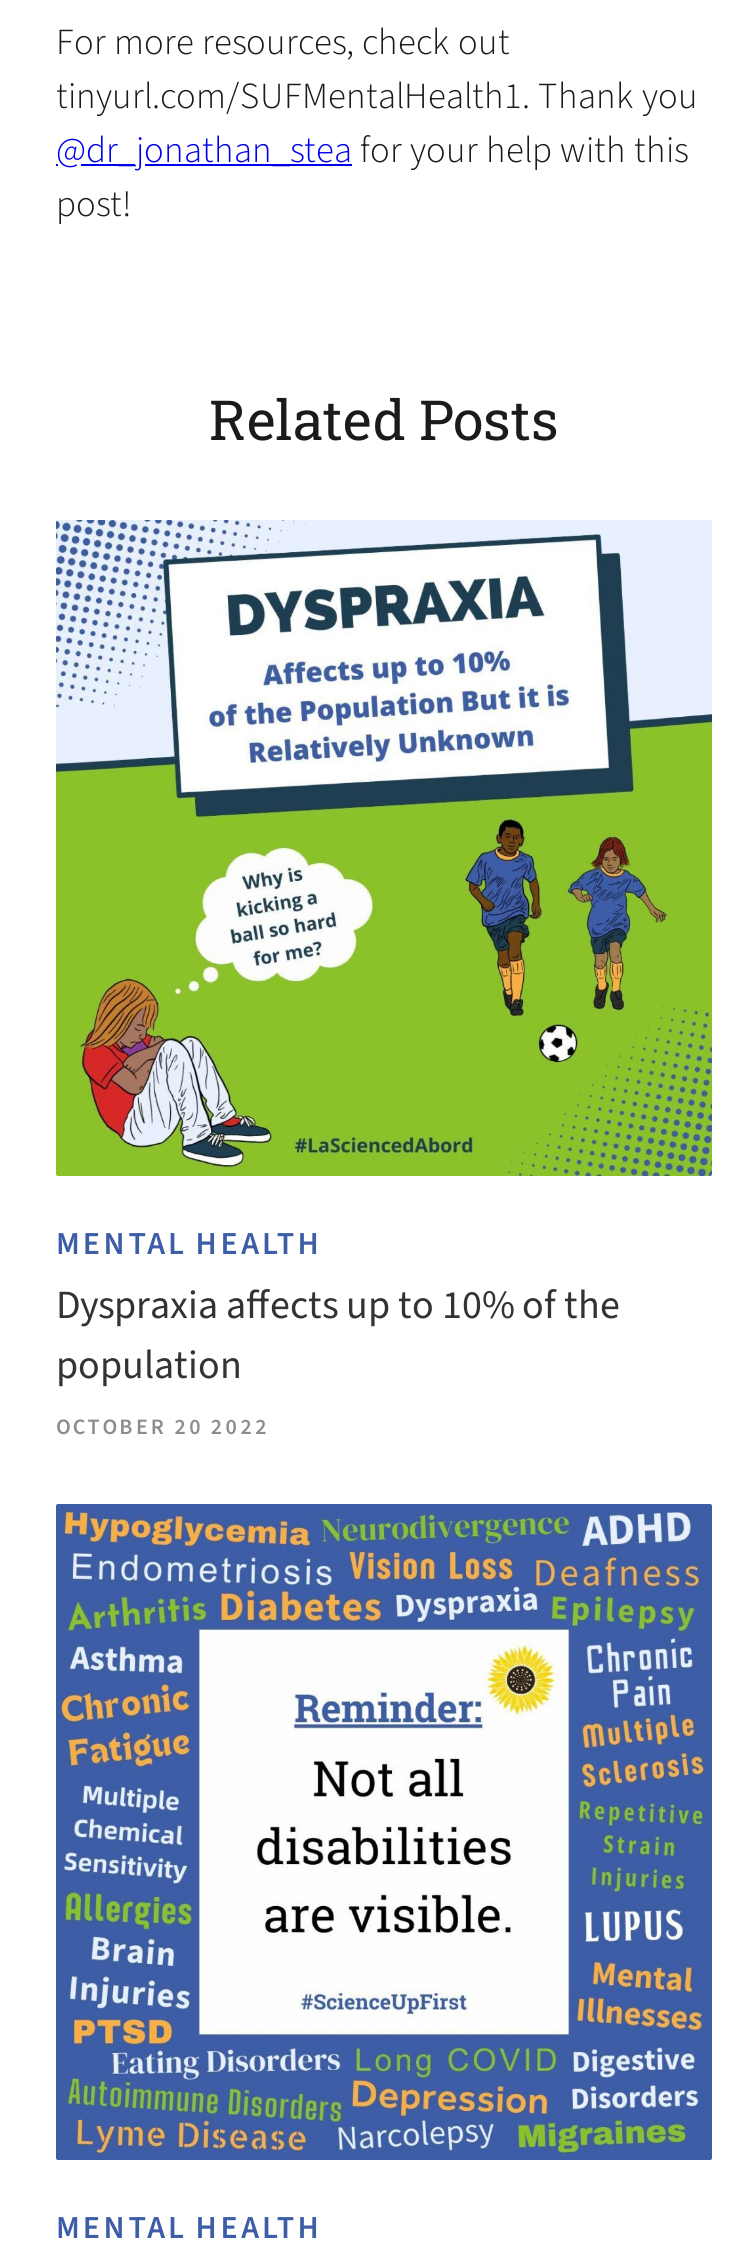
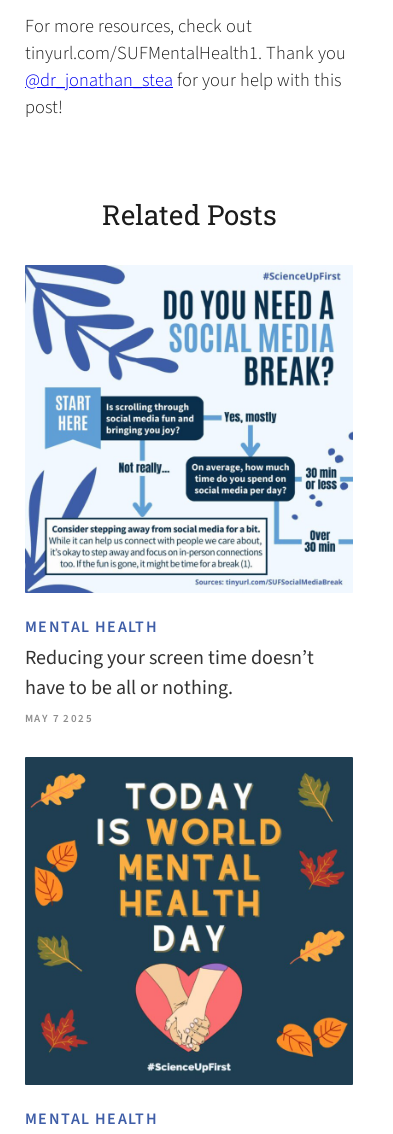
[54,520,714,1178] [image] -> [24,264,354,594] [image]
[56,1279,620,1443] Dyspraxia affects up to 10% of the | population | OCTOBER 20 2022 -> [25,644,314,726] Reducing your screen time doesn’t | have to be all or nothing. | MAY 7 2025
[54,1502,712,2160] [image] -> [25,757,353,1085] [image]

